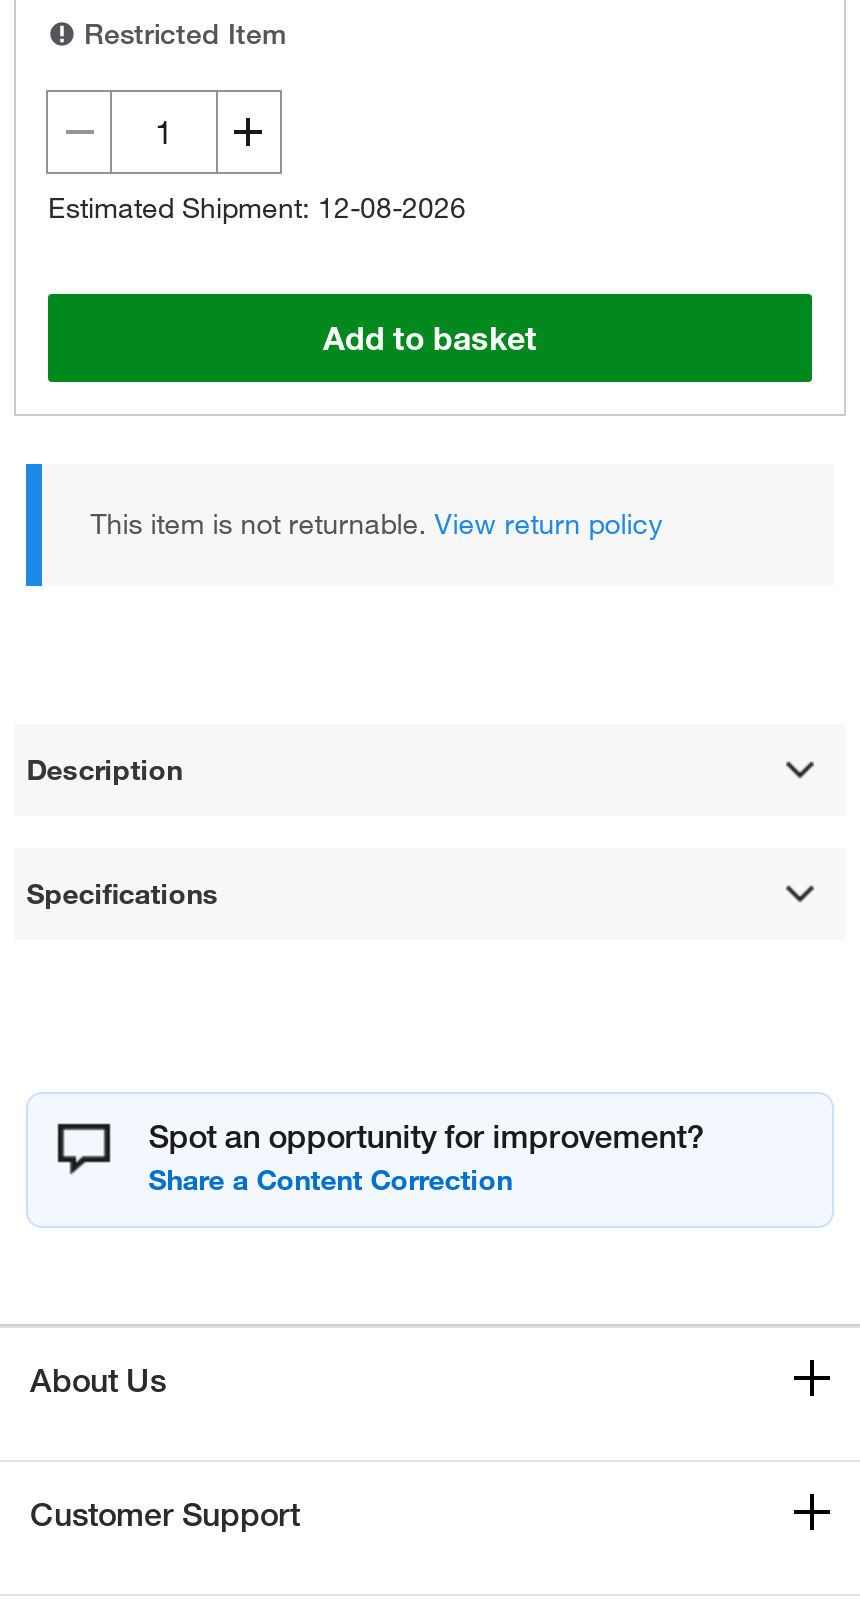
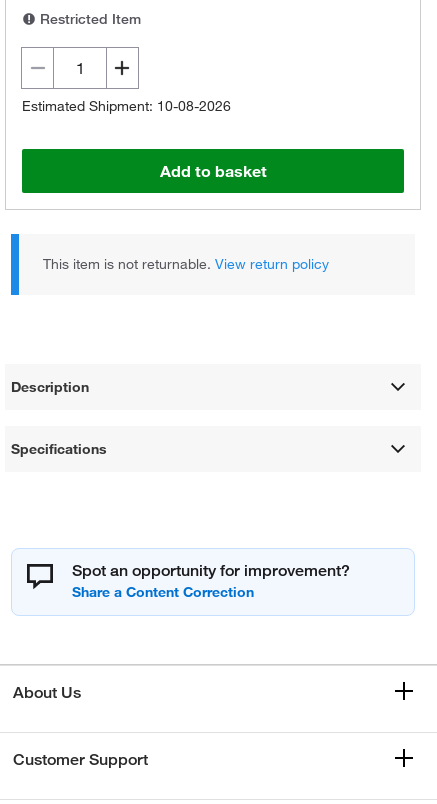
[48,190,466,226] Estimated Shipment: 12-08-2026 -> [22,97,231,115] Estimated Shipment: 10-08-2026

